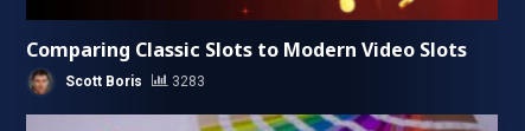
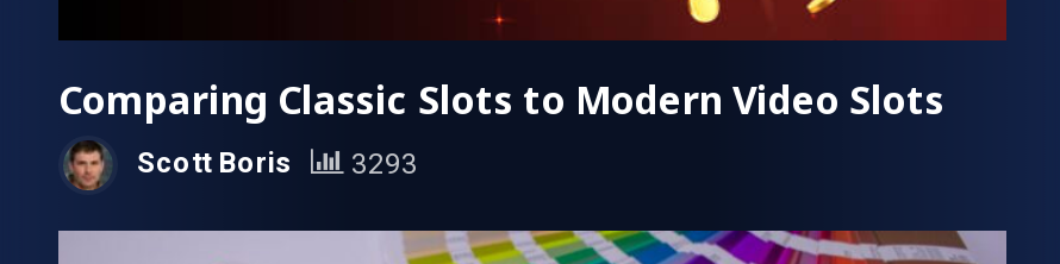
[62,73,205,89] Scott Boris 3283 -> [130,147,418,180] Scott Boris 3293

